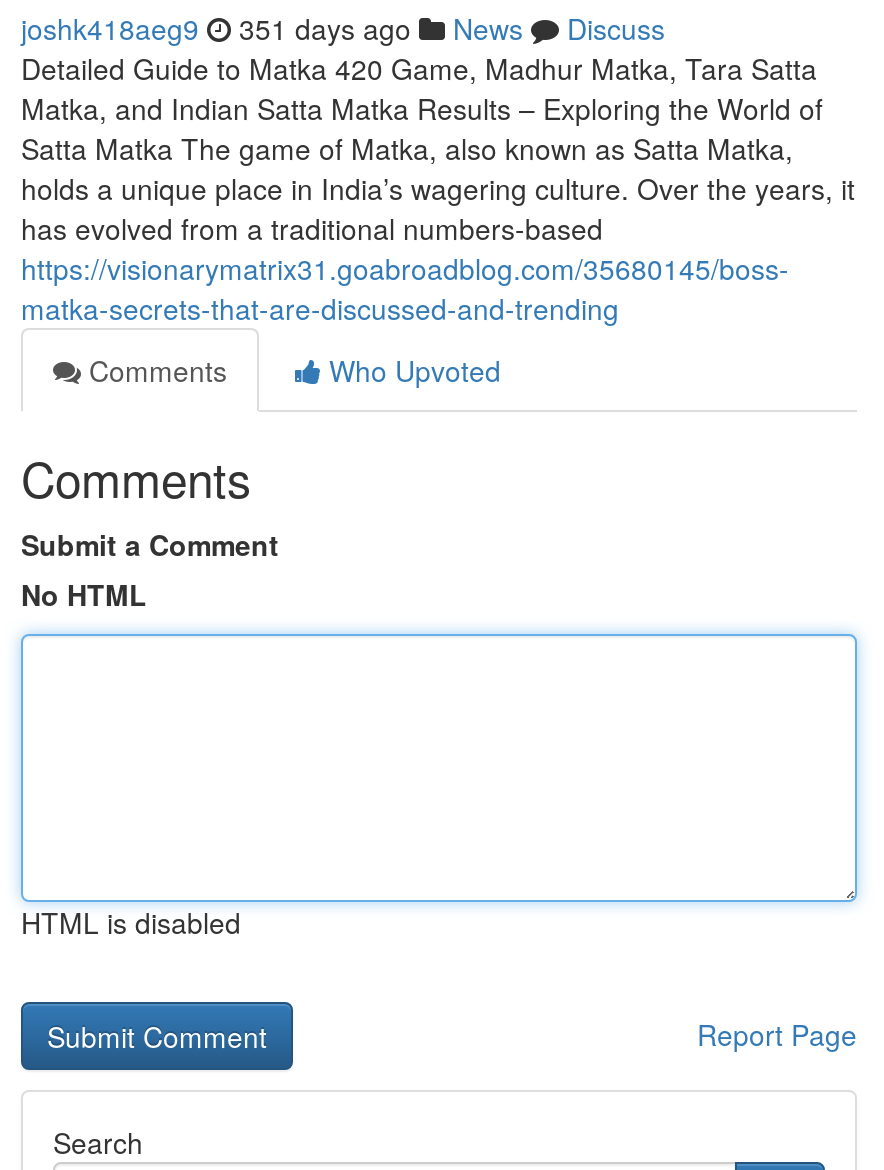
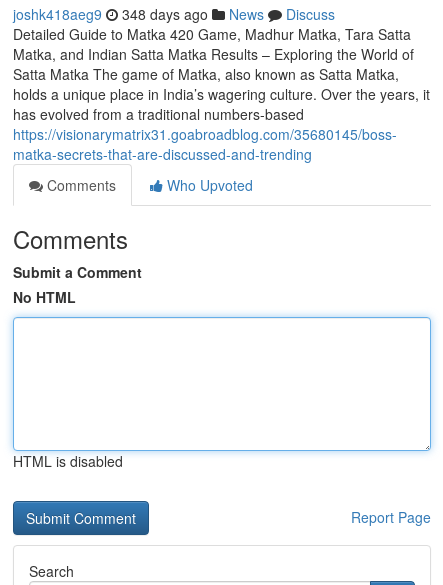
[21,8,665,48] joshk418aeg9 351 days ago News Discuss -> [13,4,335,24] joshk418aeg9 348 days ago News Discuss

